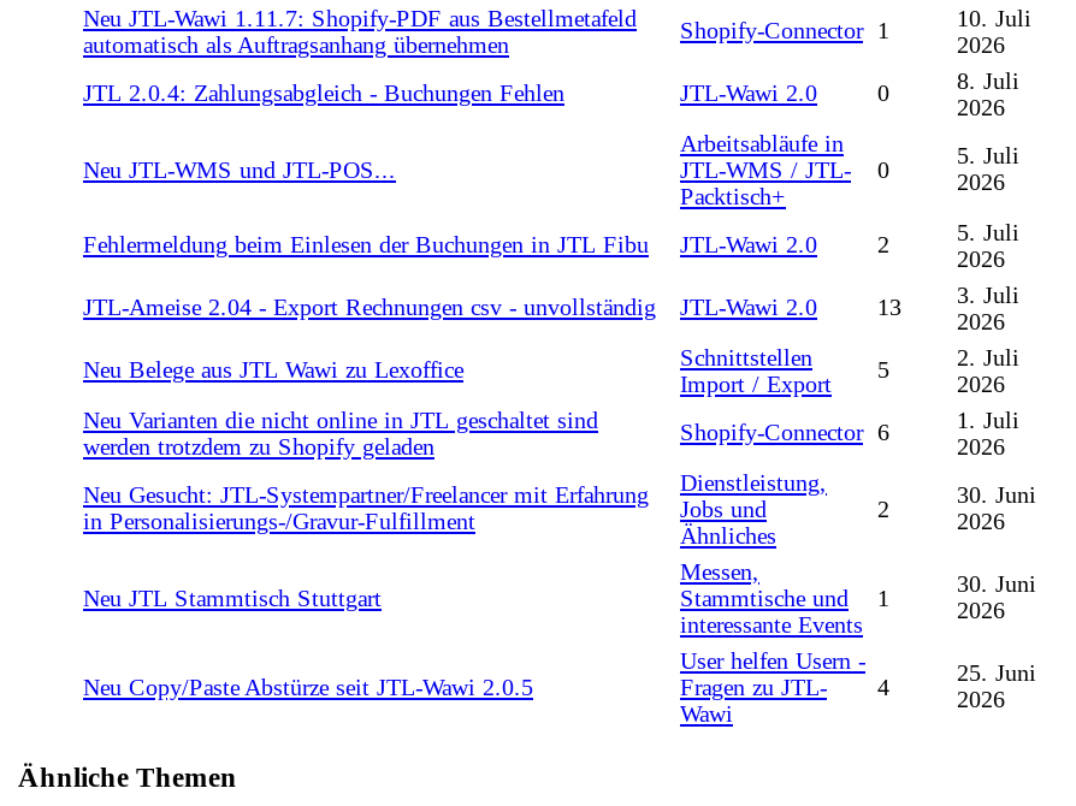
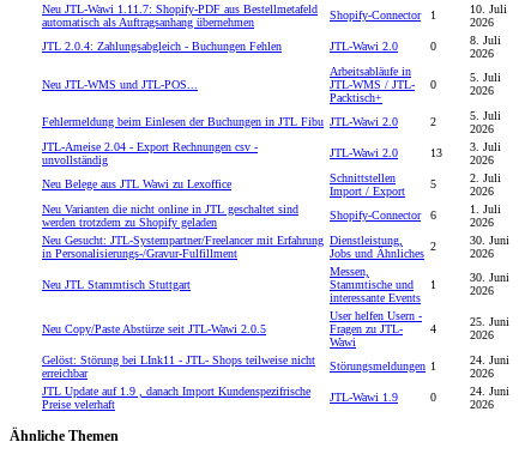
none -> [42,328,494,380] 2026 | Gelöst: Störung bei LInk11 - JTL- Shops teilweise nicht | erreichbar
none -> [42,354,509,411] Störungsmeldungen 1 | 24. Juni | 2026 | JTL Update auf 1.9 , danach Import Kundenspezifrische | Preise velerhaft
none -> [330,385,509,404] JTL-Wawi 1.9 | 0 | 24. Juni

